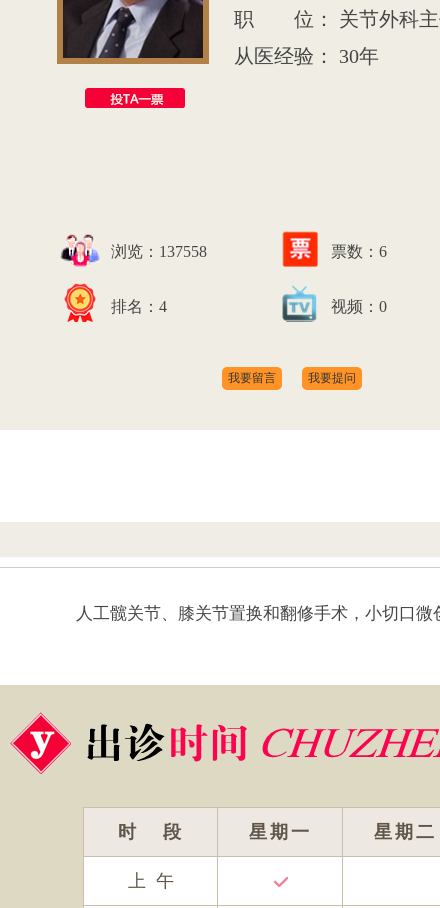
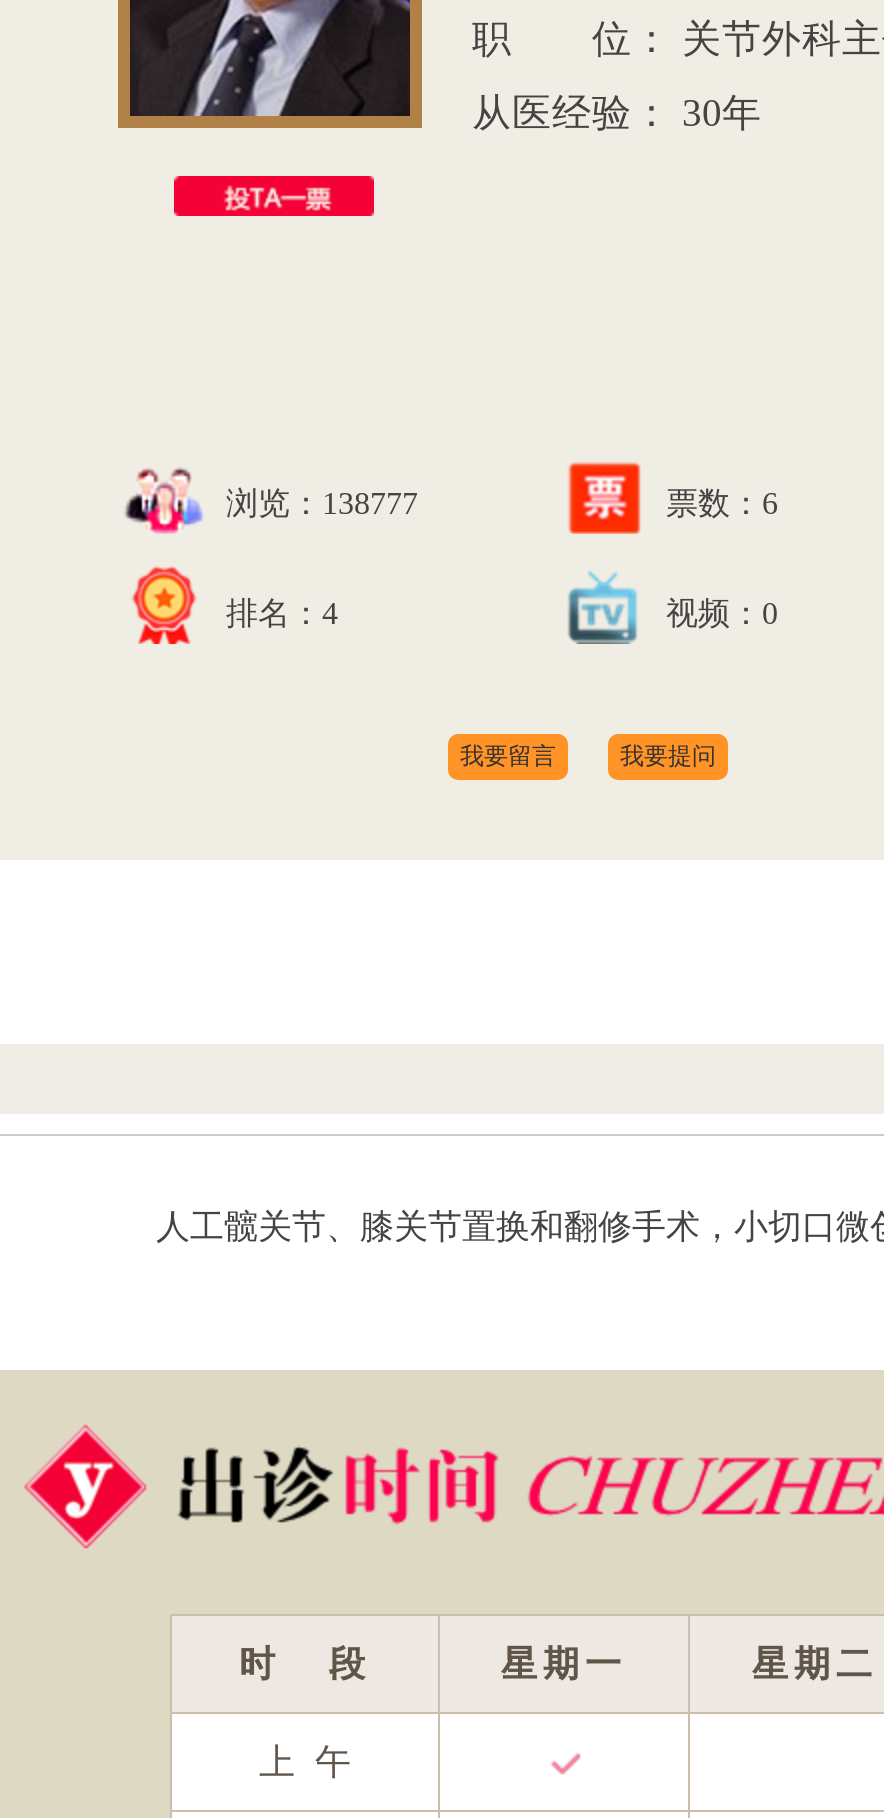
[107,243,207,260] 浏览：137558 -> [218,486,418,520] 浏览：138777

